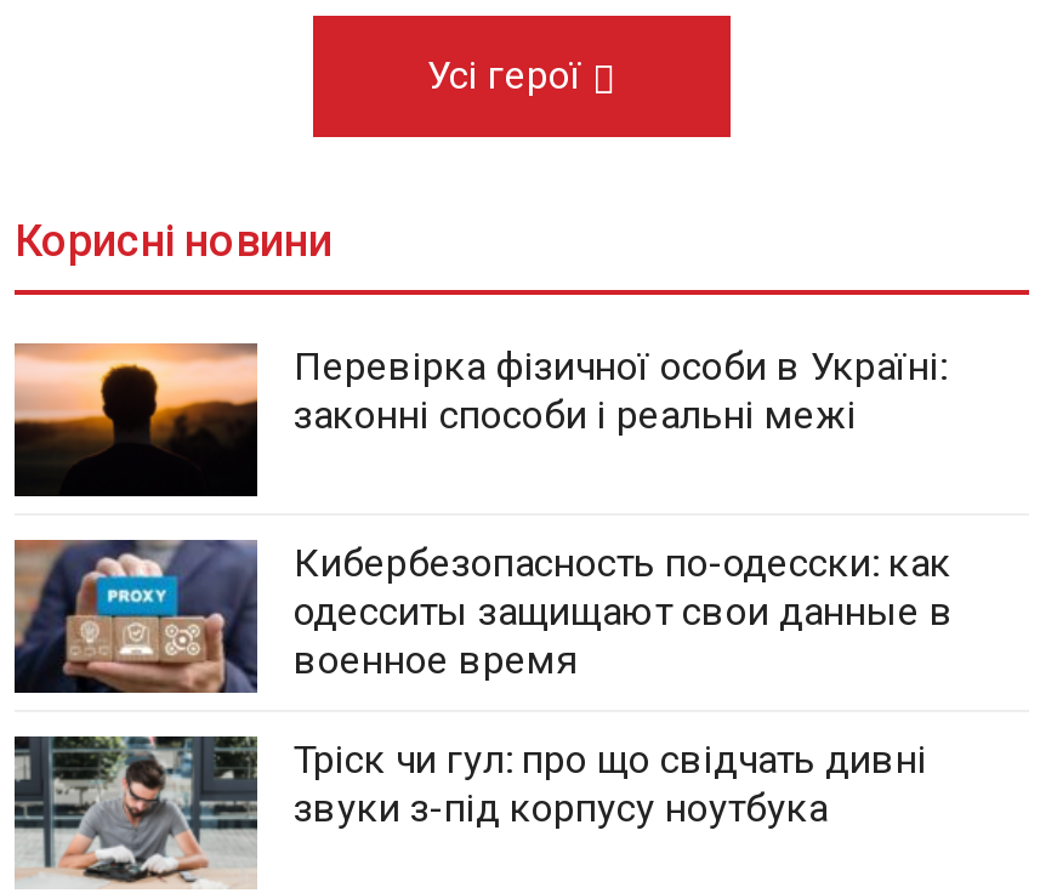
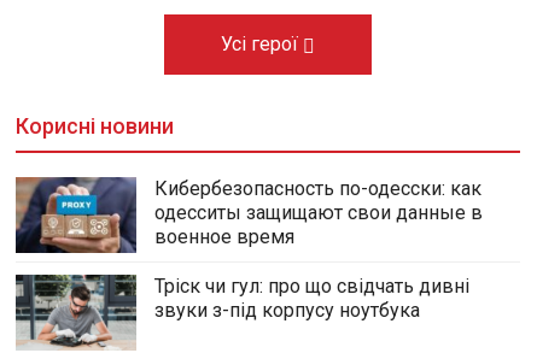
[15,341,947,499] [image] | Перевірка фізичної особи в Україні: | законні способи і реальні межі -> none

